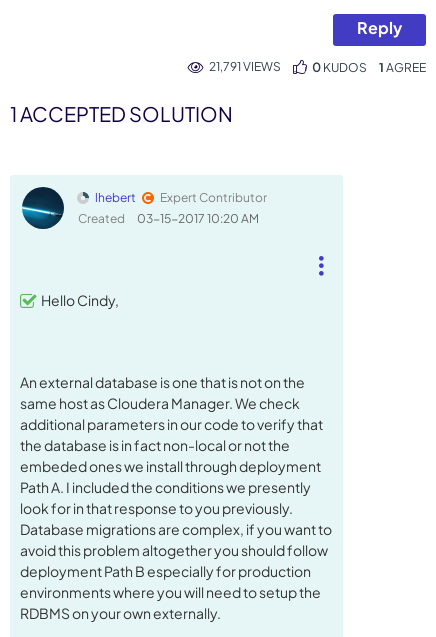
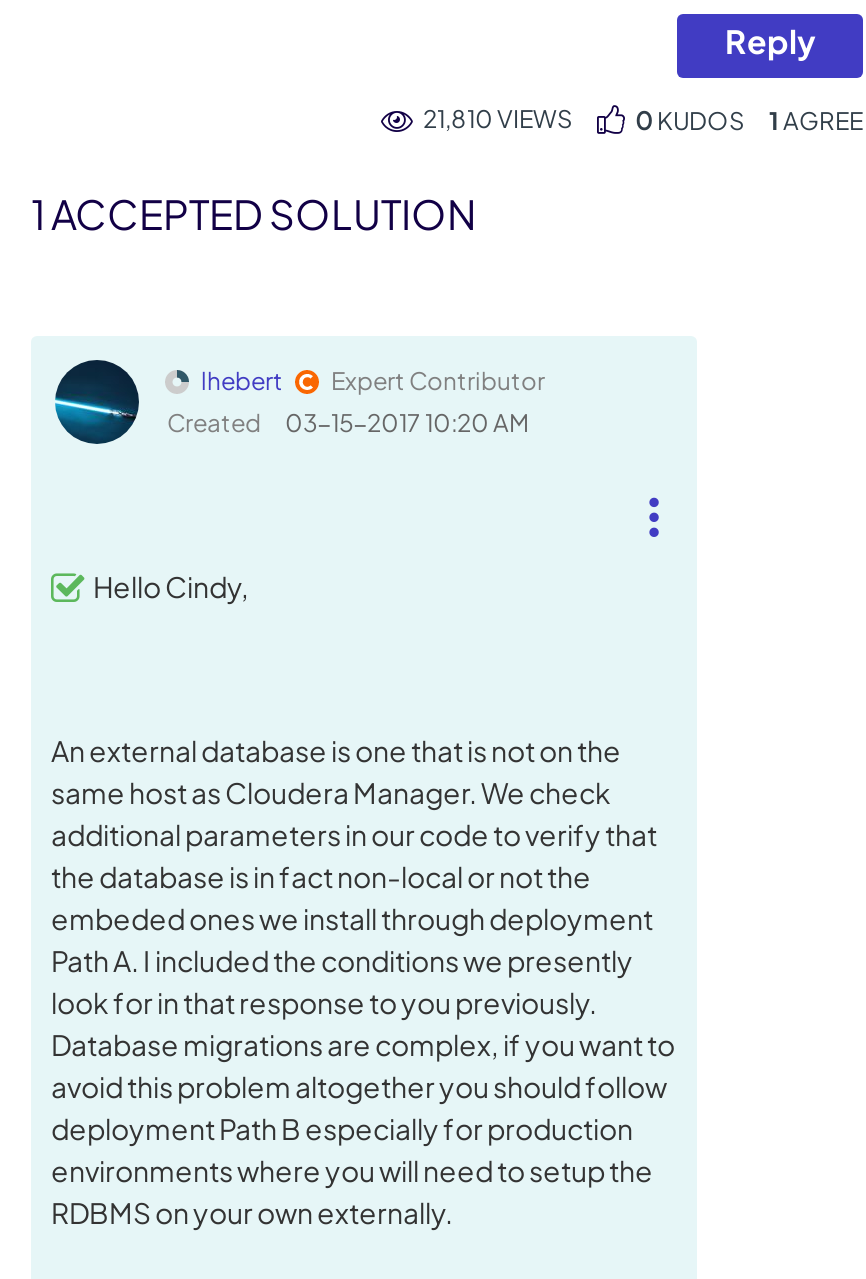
[209,59,281,74] 21,791 VIEWS -> [423,104,573,134] 21,810 VIEWS

